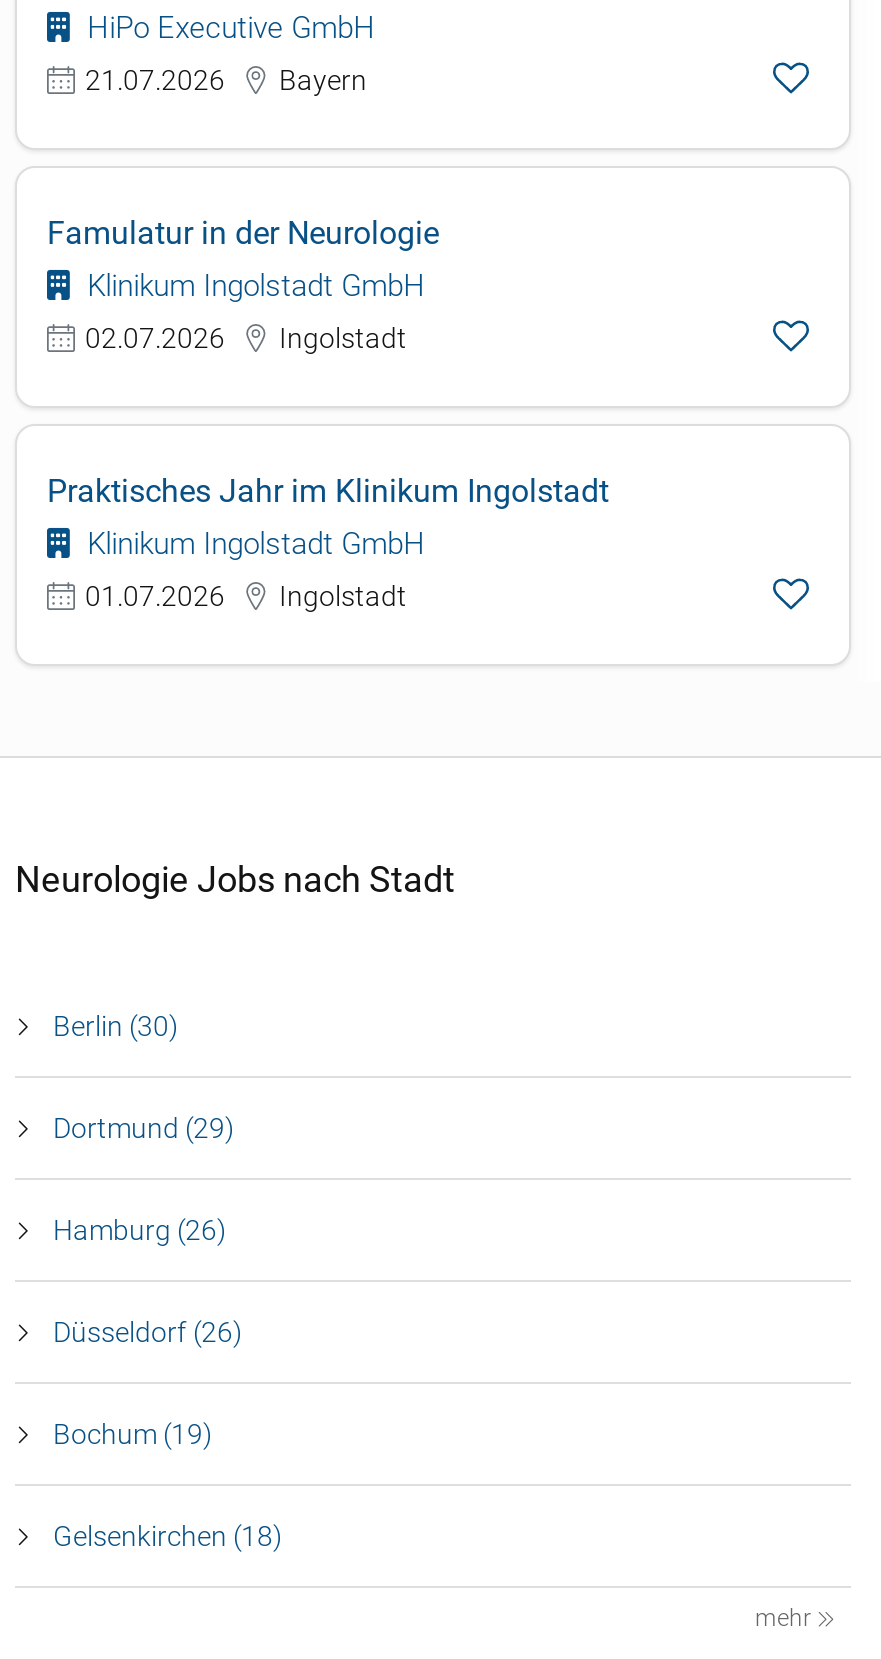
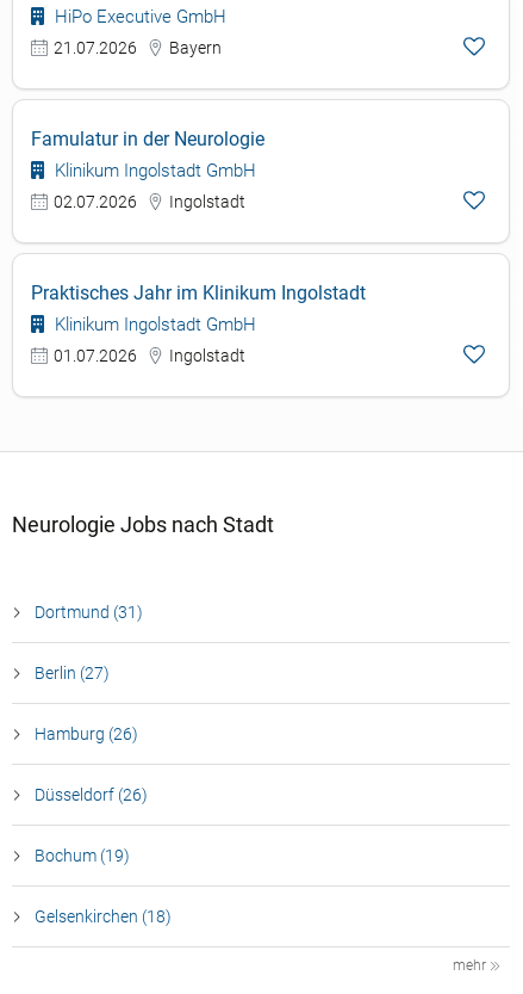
[53,1010,179,1042] Berlin (30) -> [35,603,143,622] Dortmund (31)
[53,1112,235,1144] Dortmund (29) -> [35,663,110,683] Berlin (27)

